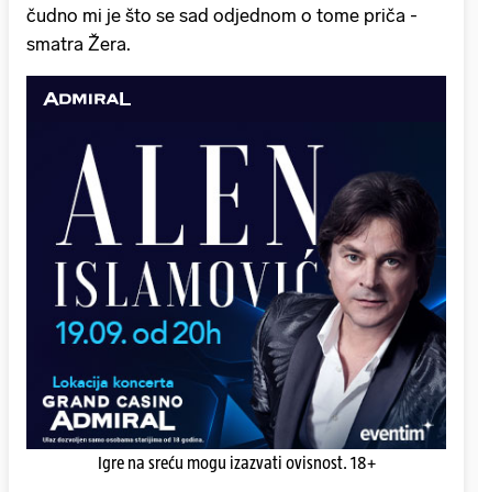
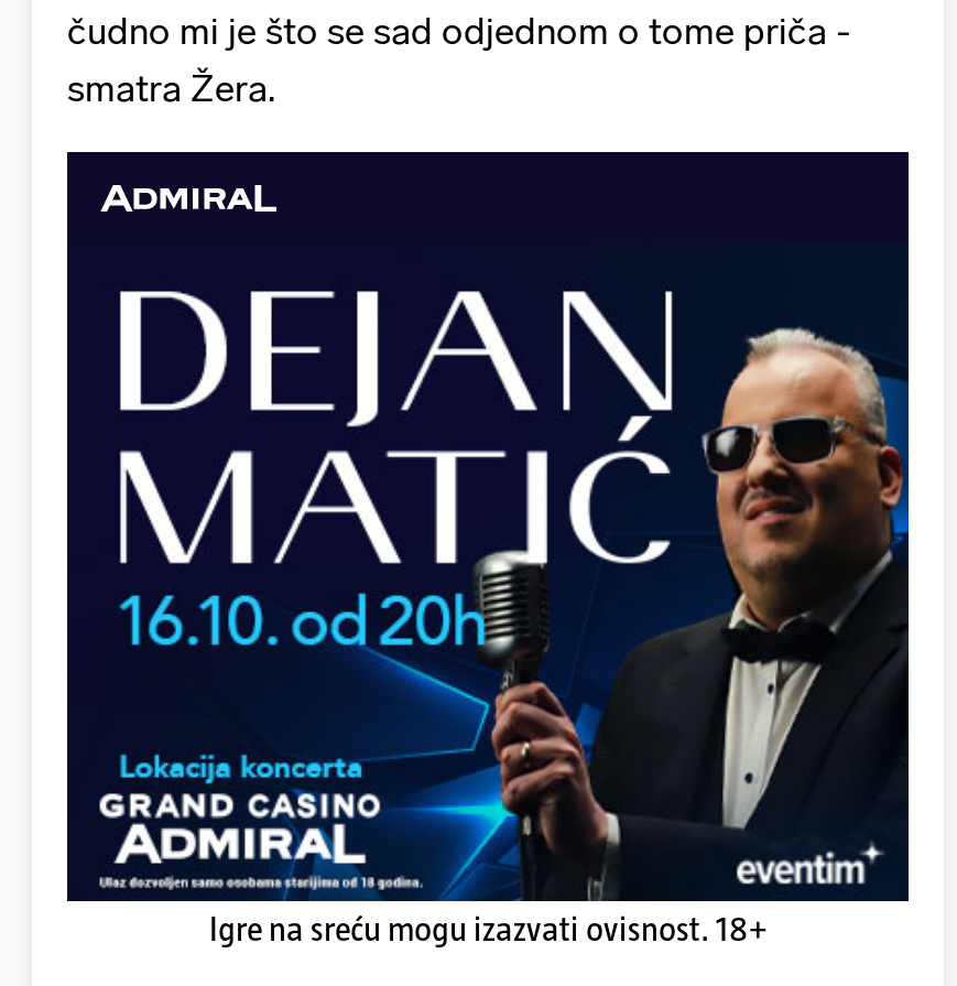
[53,143,447,450] [image] -> [118,289,911,901] [image]

